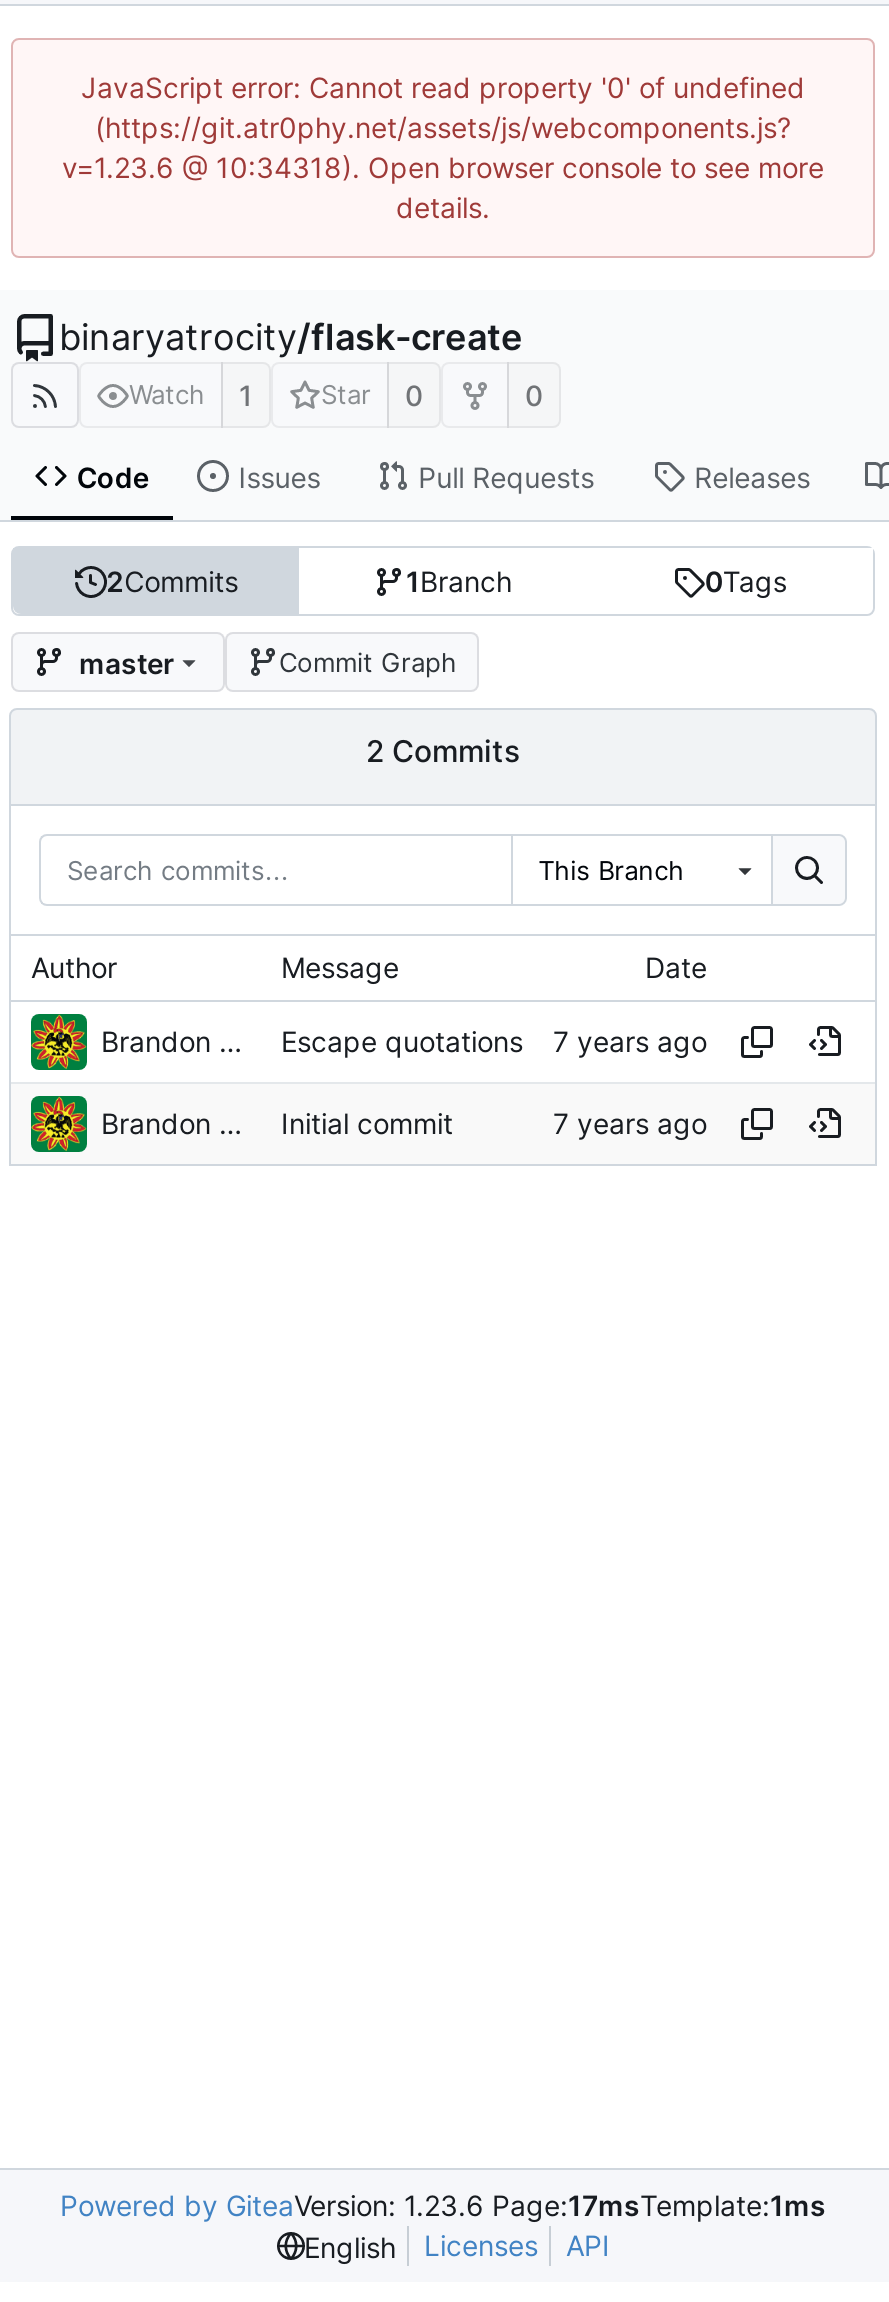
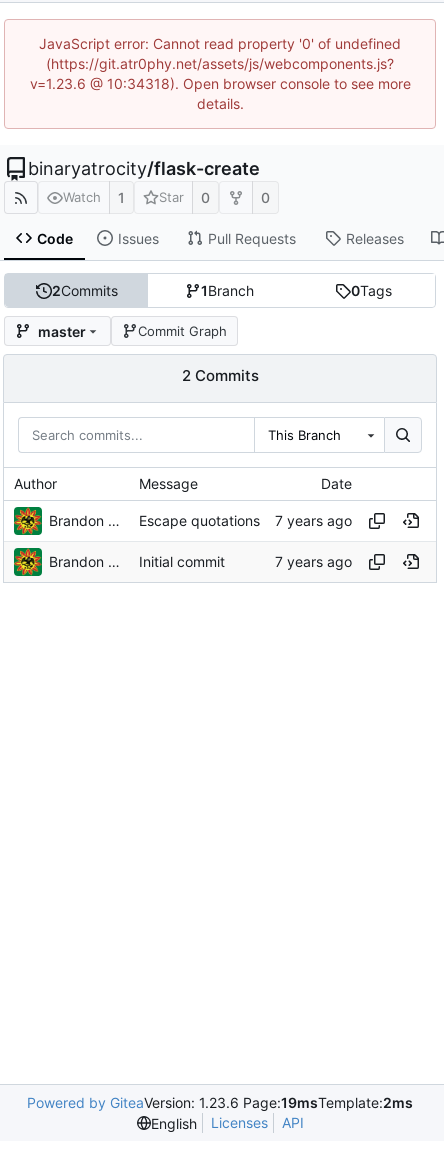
[60,2188,826,2222] Powered by GiteaVersion: 1.23.6 Page:17msTemplate:1ms -> [27,1094,413,1111] Powered by GiteaVersion: 1.23.6 Page:19msTemplate:2ms

